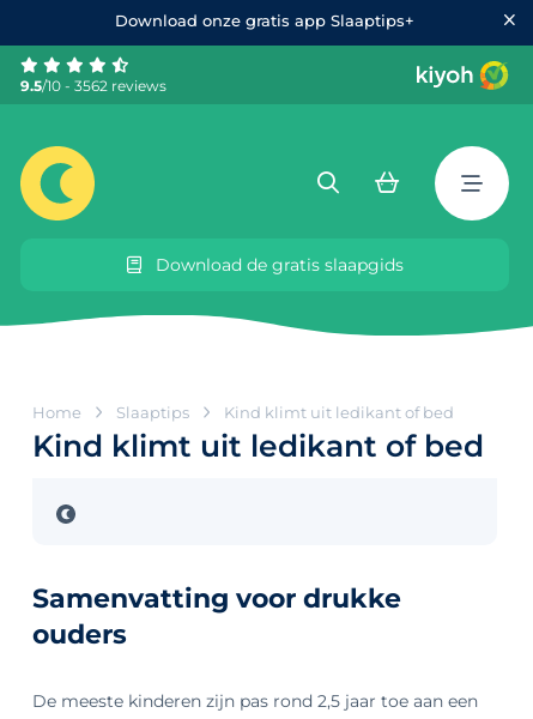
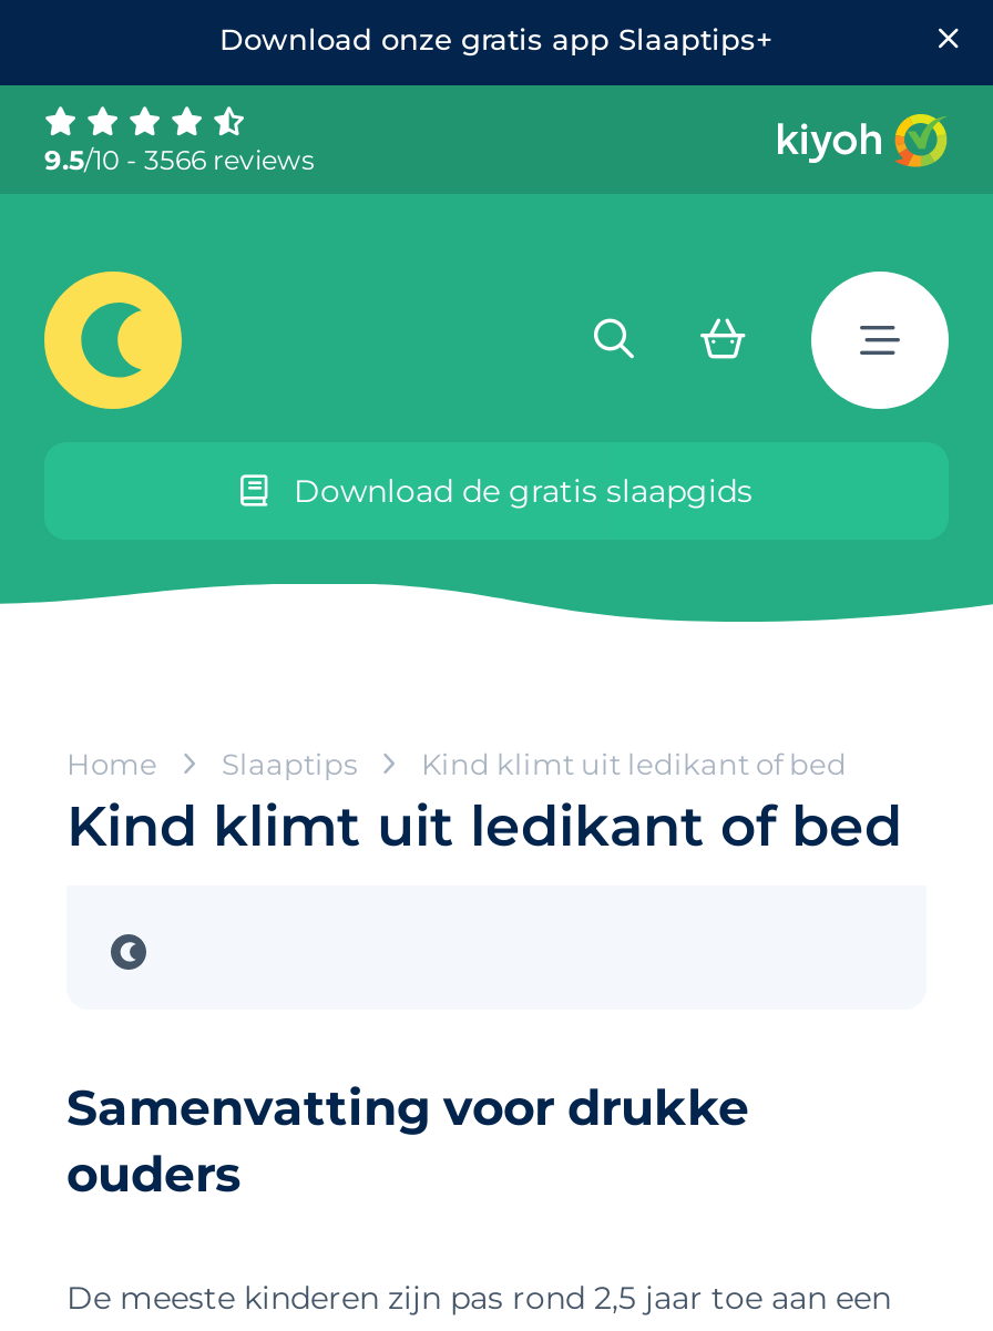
[20,77,166,95] 9.5/10 - 3562 reviews -> [44,143,315,176] 9.5/10 - 3566 reviews

